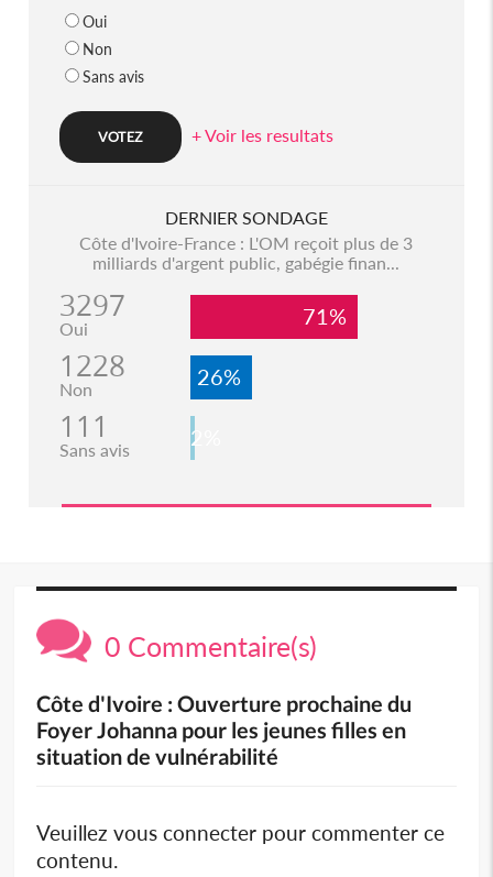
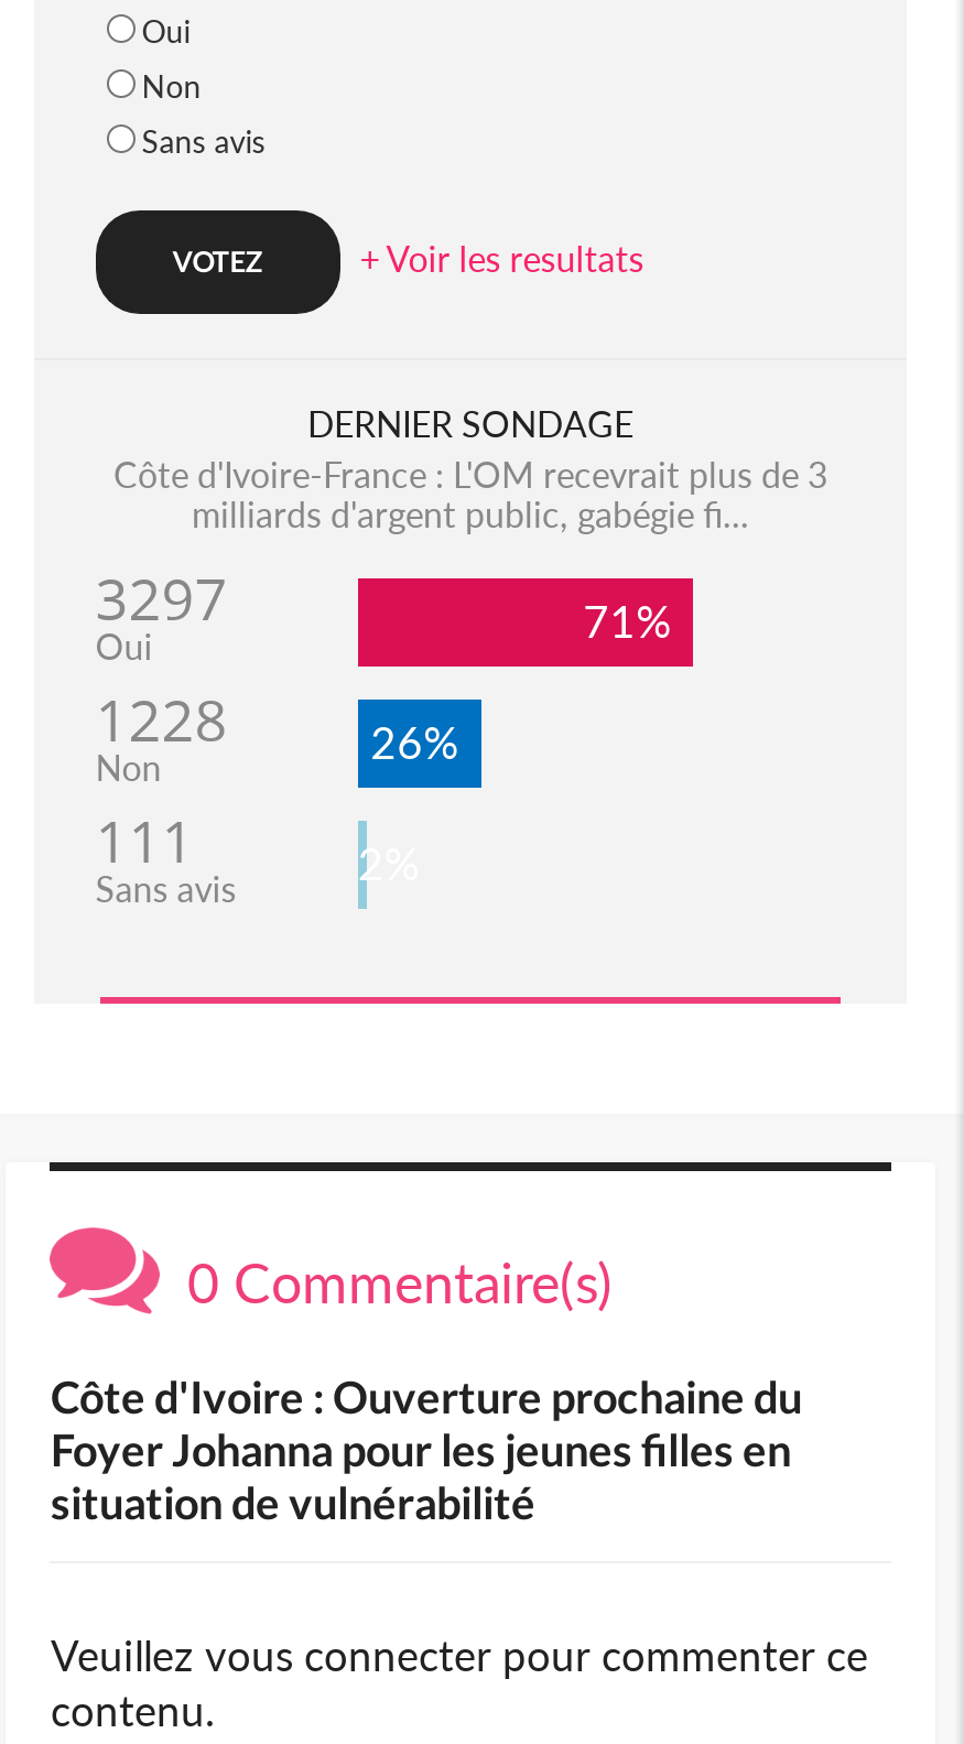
[80,232,413,253] Côte d'Ivoire-France : L'OM reçoit plus de 3 -> [113,453,827,495] Côte d'Ivoire-France : L'OM recevrait plus de 3
[93,252,400,273] milliards d'argent public, gabégie finan... -> [192,492,749,534] milliards d'argent public, gabégie fi...

